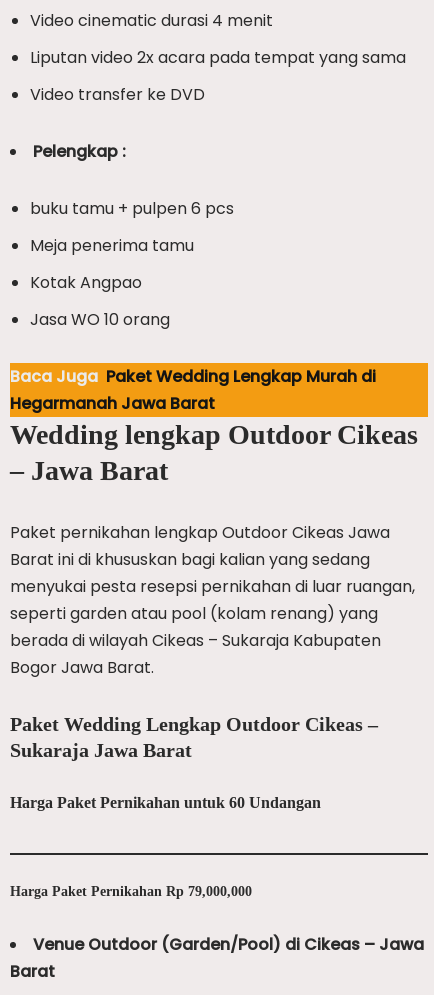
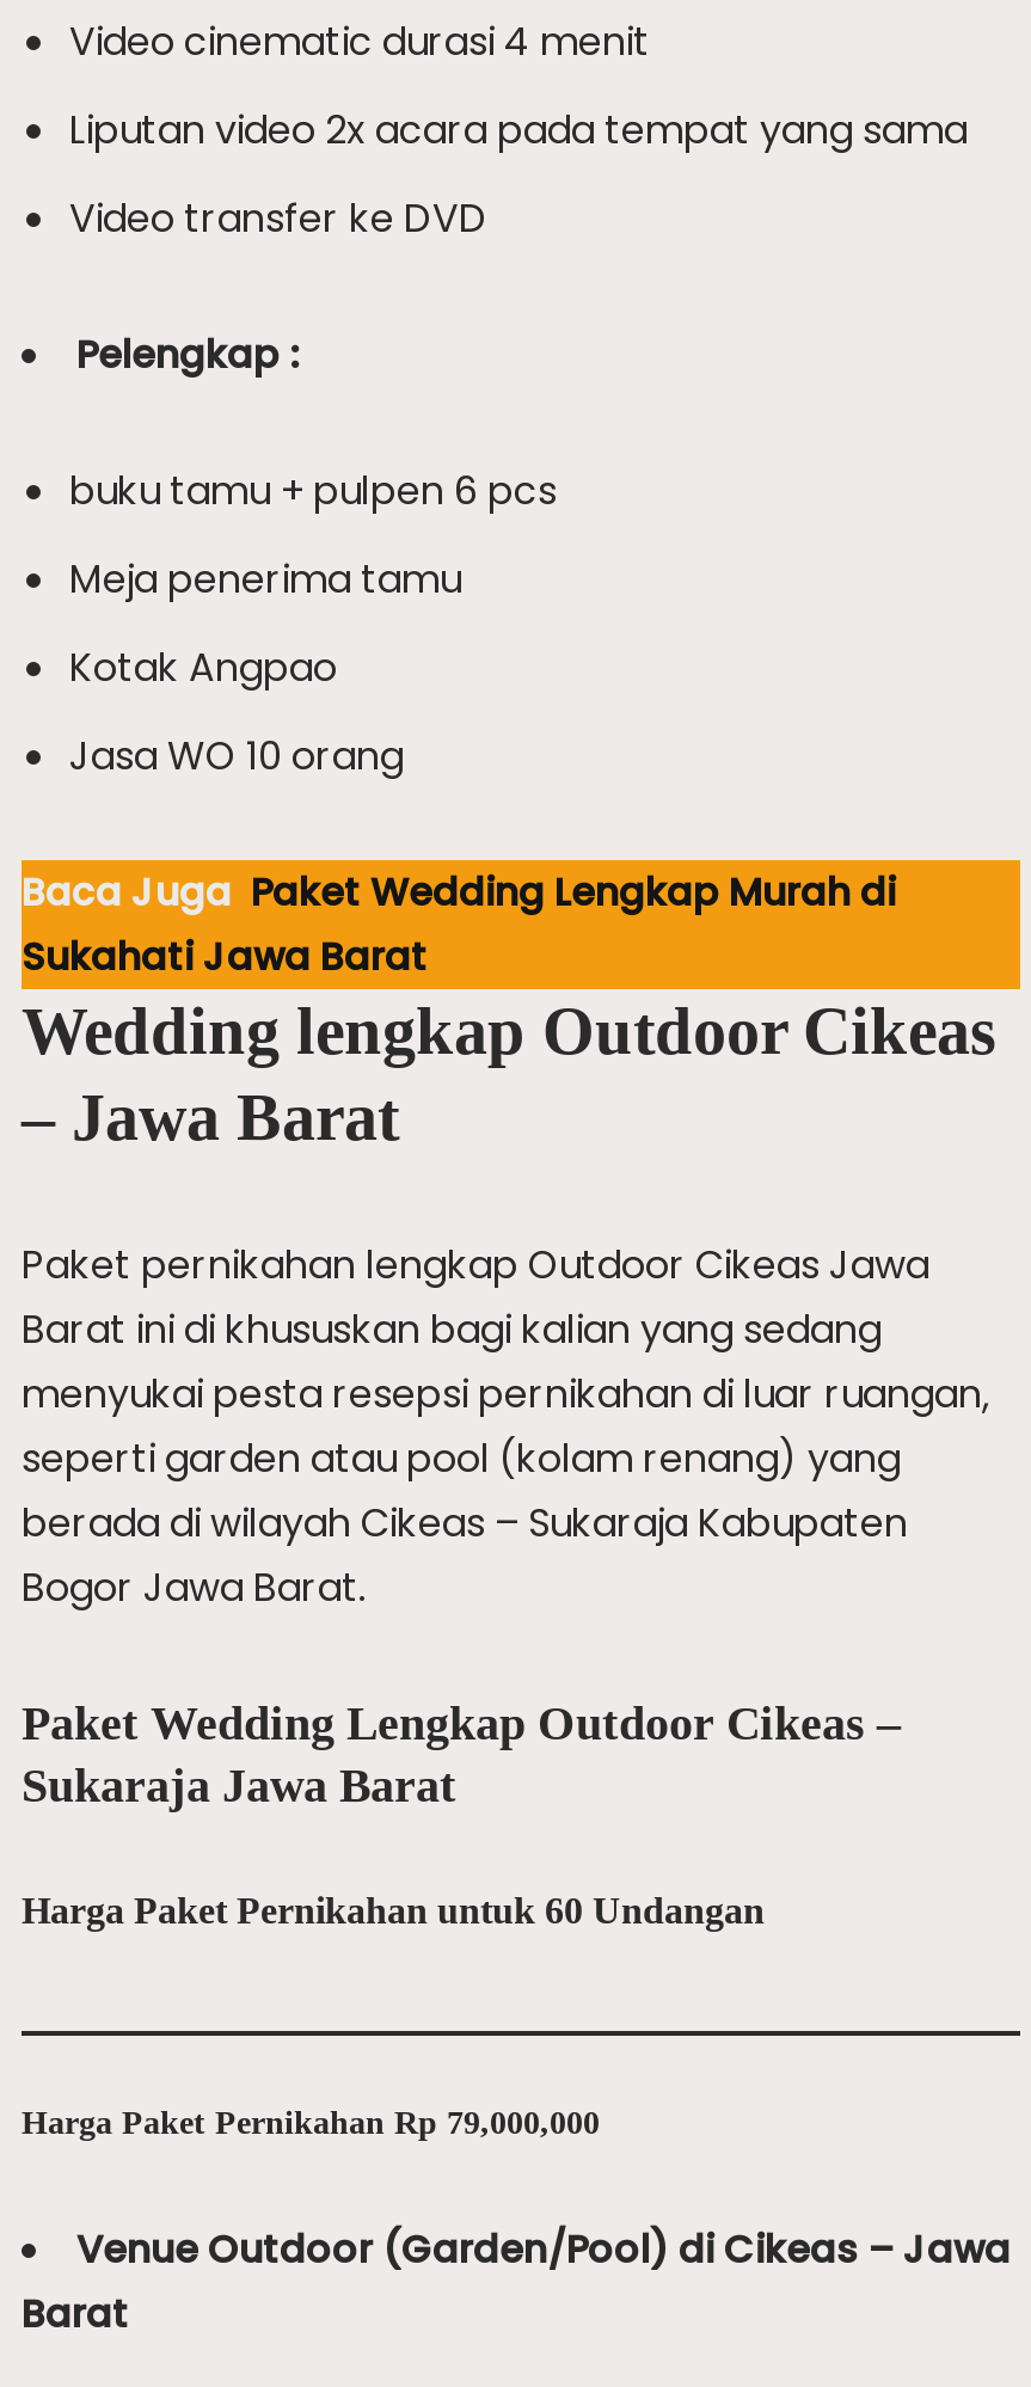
[10,392,215,415] Hegarmanah Jawa Barat -> [22,930,428,985] Sukahati Jawa Barat

